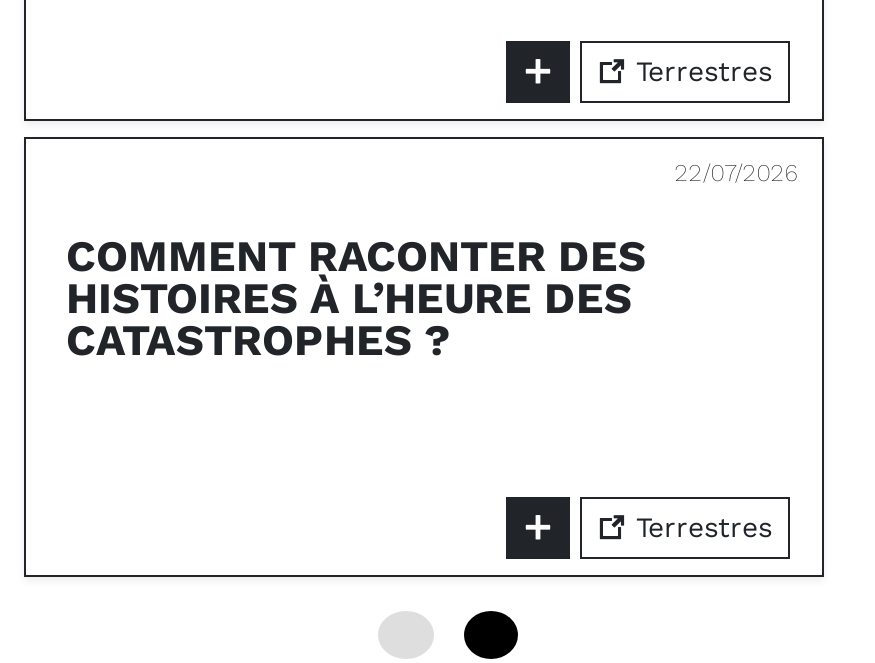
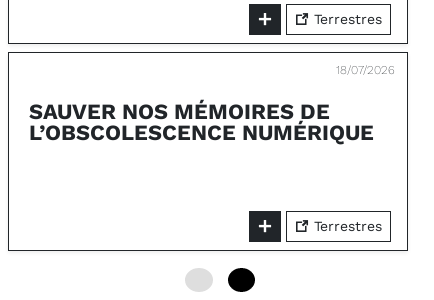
[674,160,798,188] 22/07/2026 -> [336,63,395,77] 18/07/2026
[66,232,646,366] COMMENT RACONTER DES | HISTOIRES À L’HEURE DES | CATASTROPHES ? -> [29,99,374,145] SAUVER NOS MÉMOIRES DE | L’OBSCOLESCENCE NUMÉRIQUE

